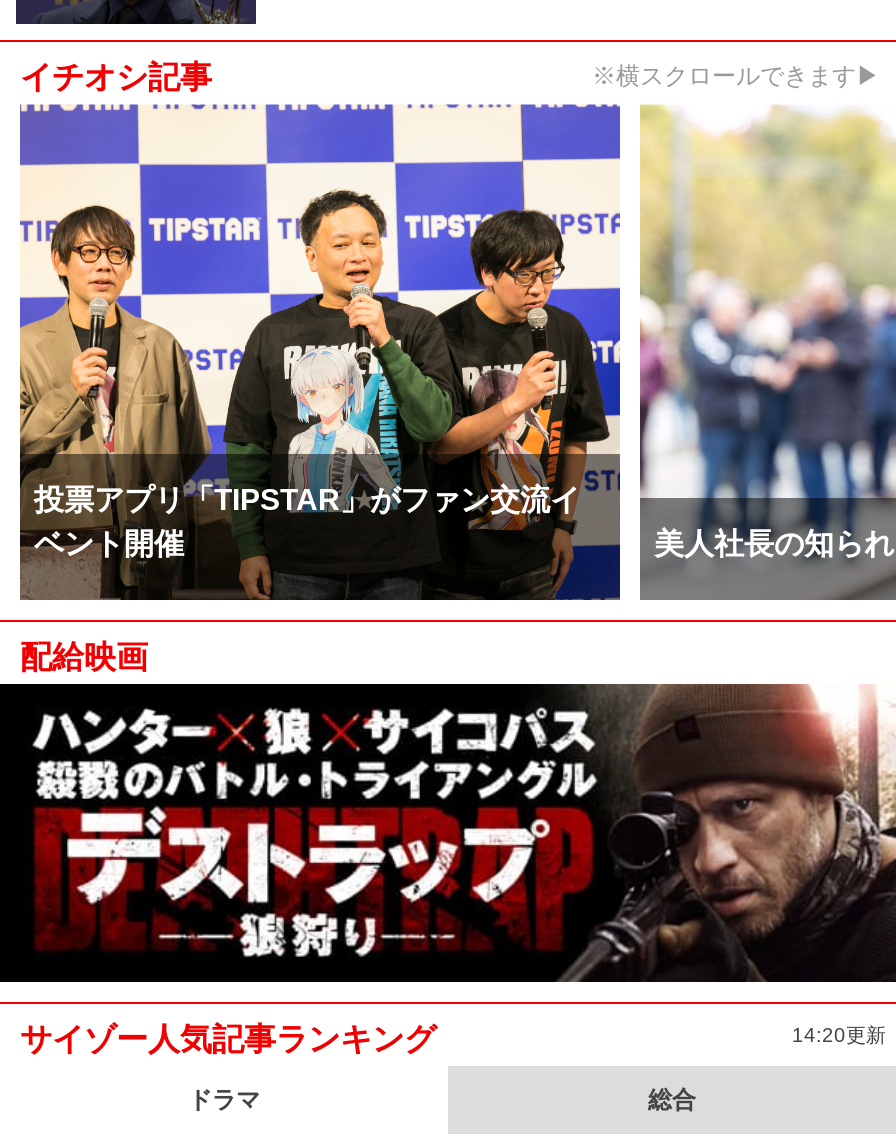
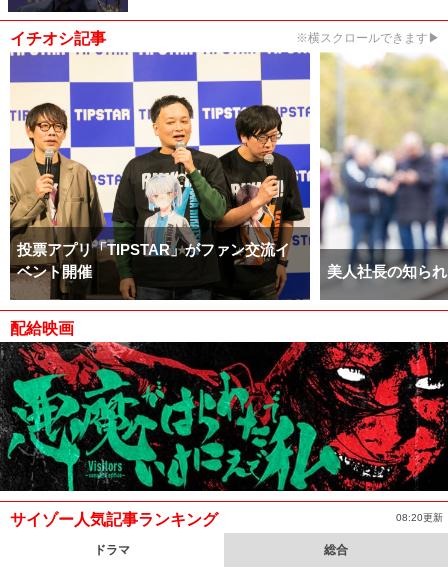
[6,682,890,1046] [image] | 14:20更新 -> [3,341,445,523] [image] | 08:20更新

